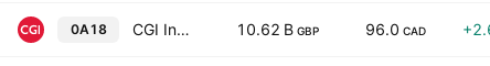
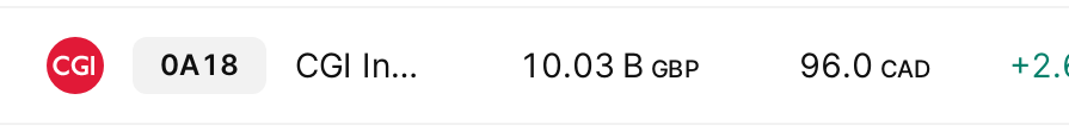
[236,20,319,38] 10.62 B GBP -> [520,44,699,85] 10.03 B GBP

